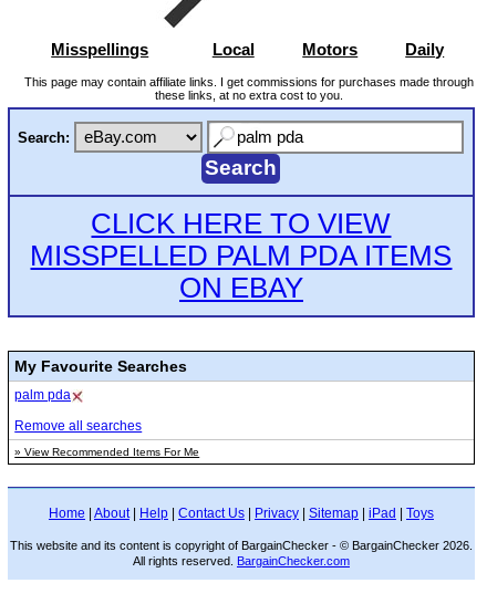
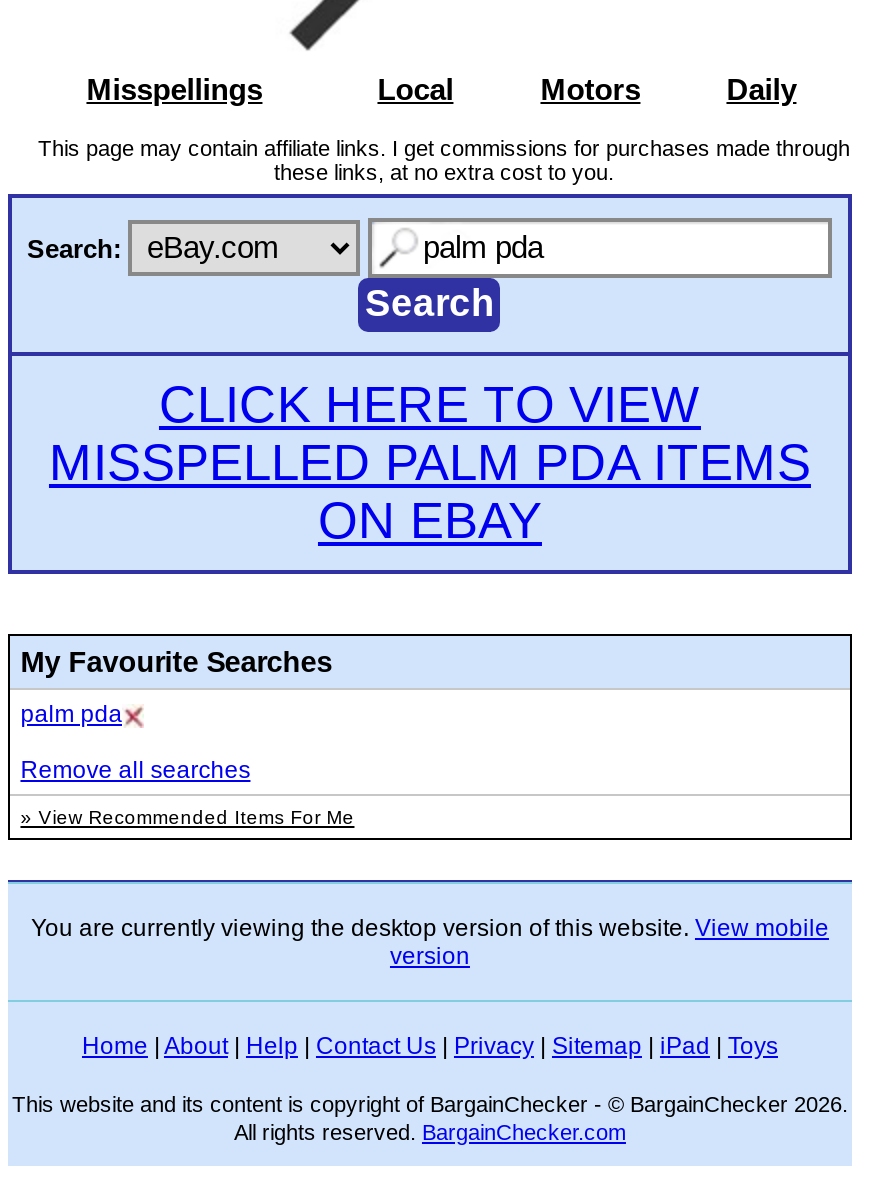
none -> [31,914,829,970] You are currently viewing the desktop version of this website. View mobile | version

